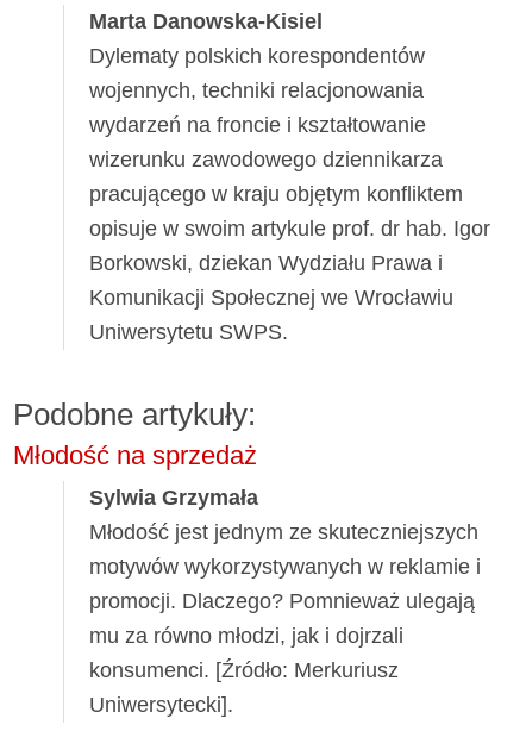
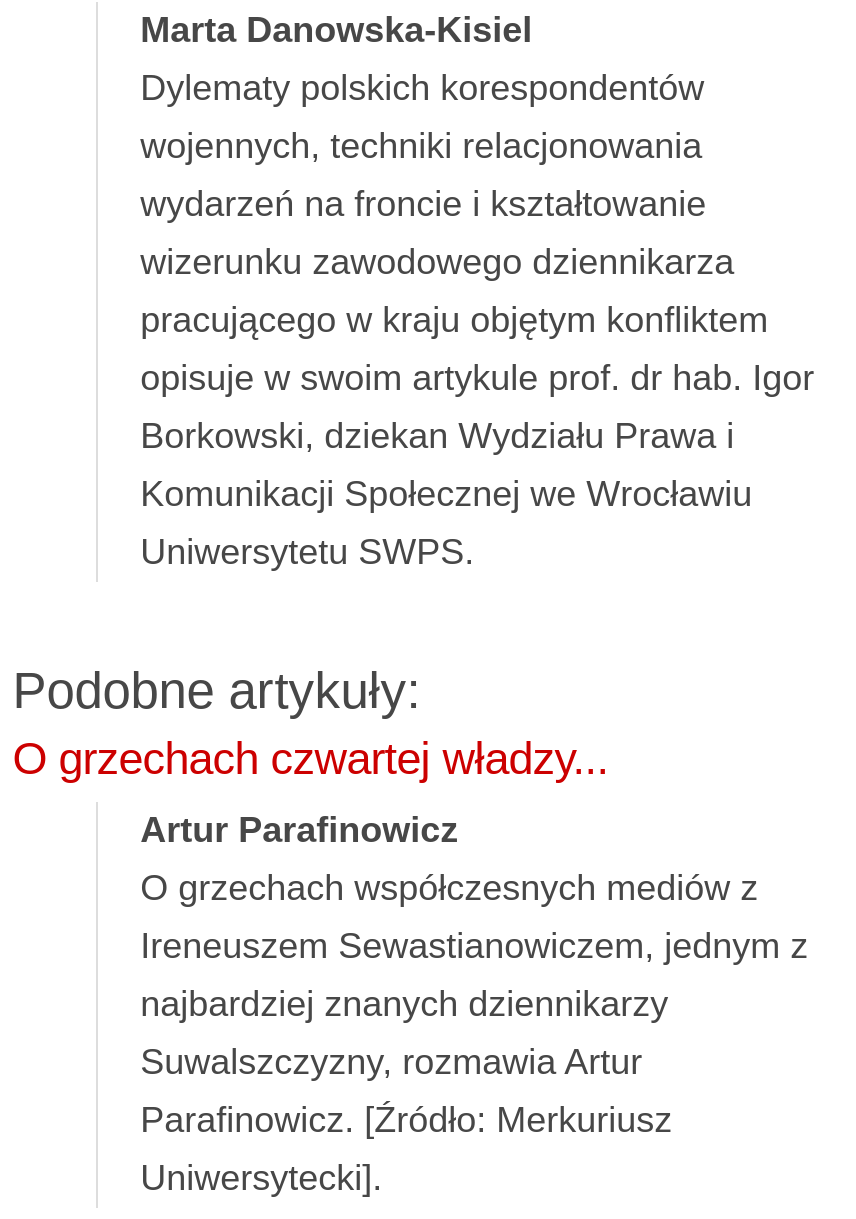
[13,441,257,470] Młodość na sprzedaż -> [12,734,608,784] O grzechach czwartej władzy...
[89,486,481,683] Sylwia Grzymała | Młodość jest jednym ze skuteczniejszych | motywów wykorzystywanych w reklamie i | promocji. Dlaczego? Pomnieważ ulegają | mu za równo młodzi, jak i dojrzali | konsumenci. [Źródło: Merkuriusz -> [140,811,808,1141] Artur Parafinowicz | O grzechach współczesnych mediów z | Ireneuszem Sewastianowiczem, jednym z | najbardziej znanych dziennikarzy | Suwalszczyzny, rozmawia Artur | Parafinowicz. [Źródło: Merkuriusz

